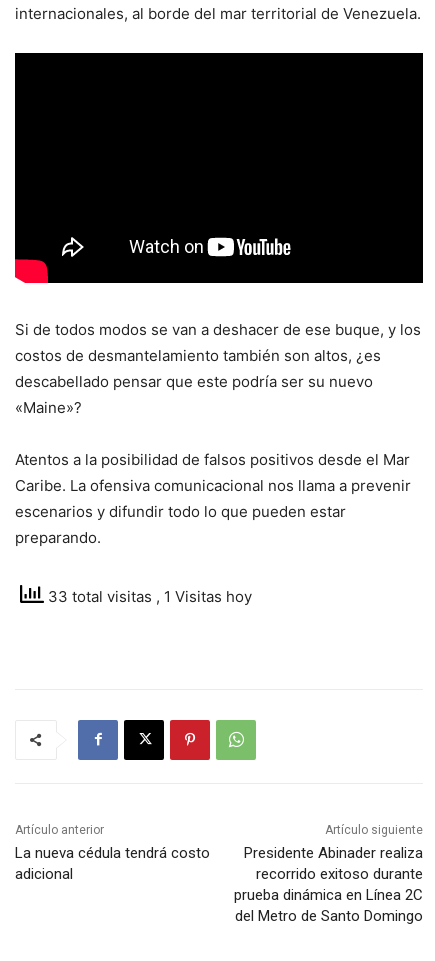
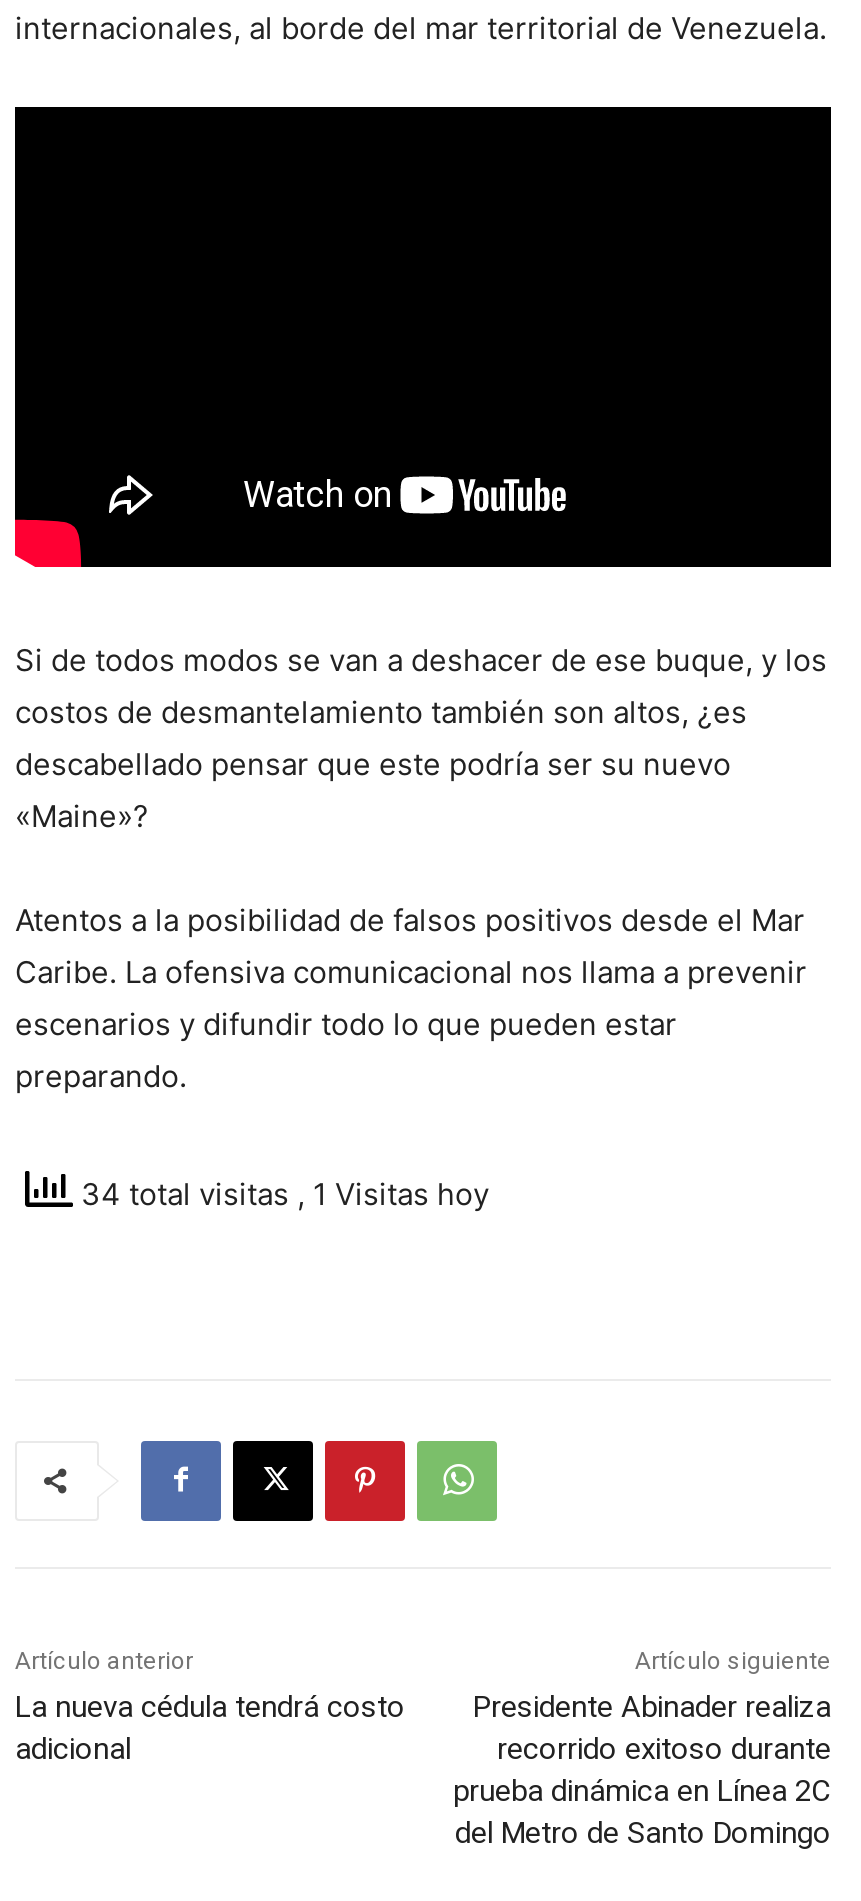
[44,587,252,606] 33 total visitas, 1 Visitas hoy -> [73,1174,489,1212] 34 total visitas, 1 Visitas hoy

